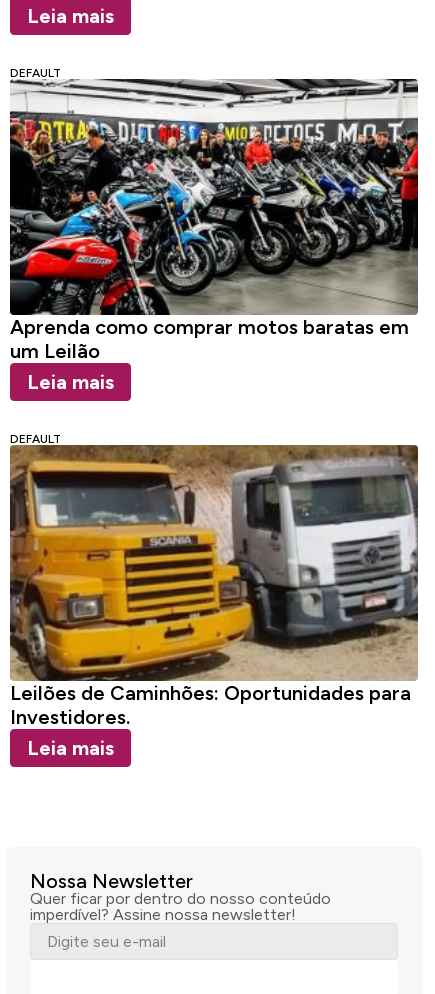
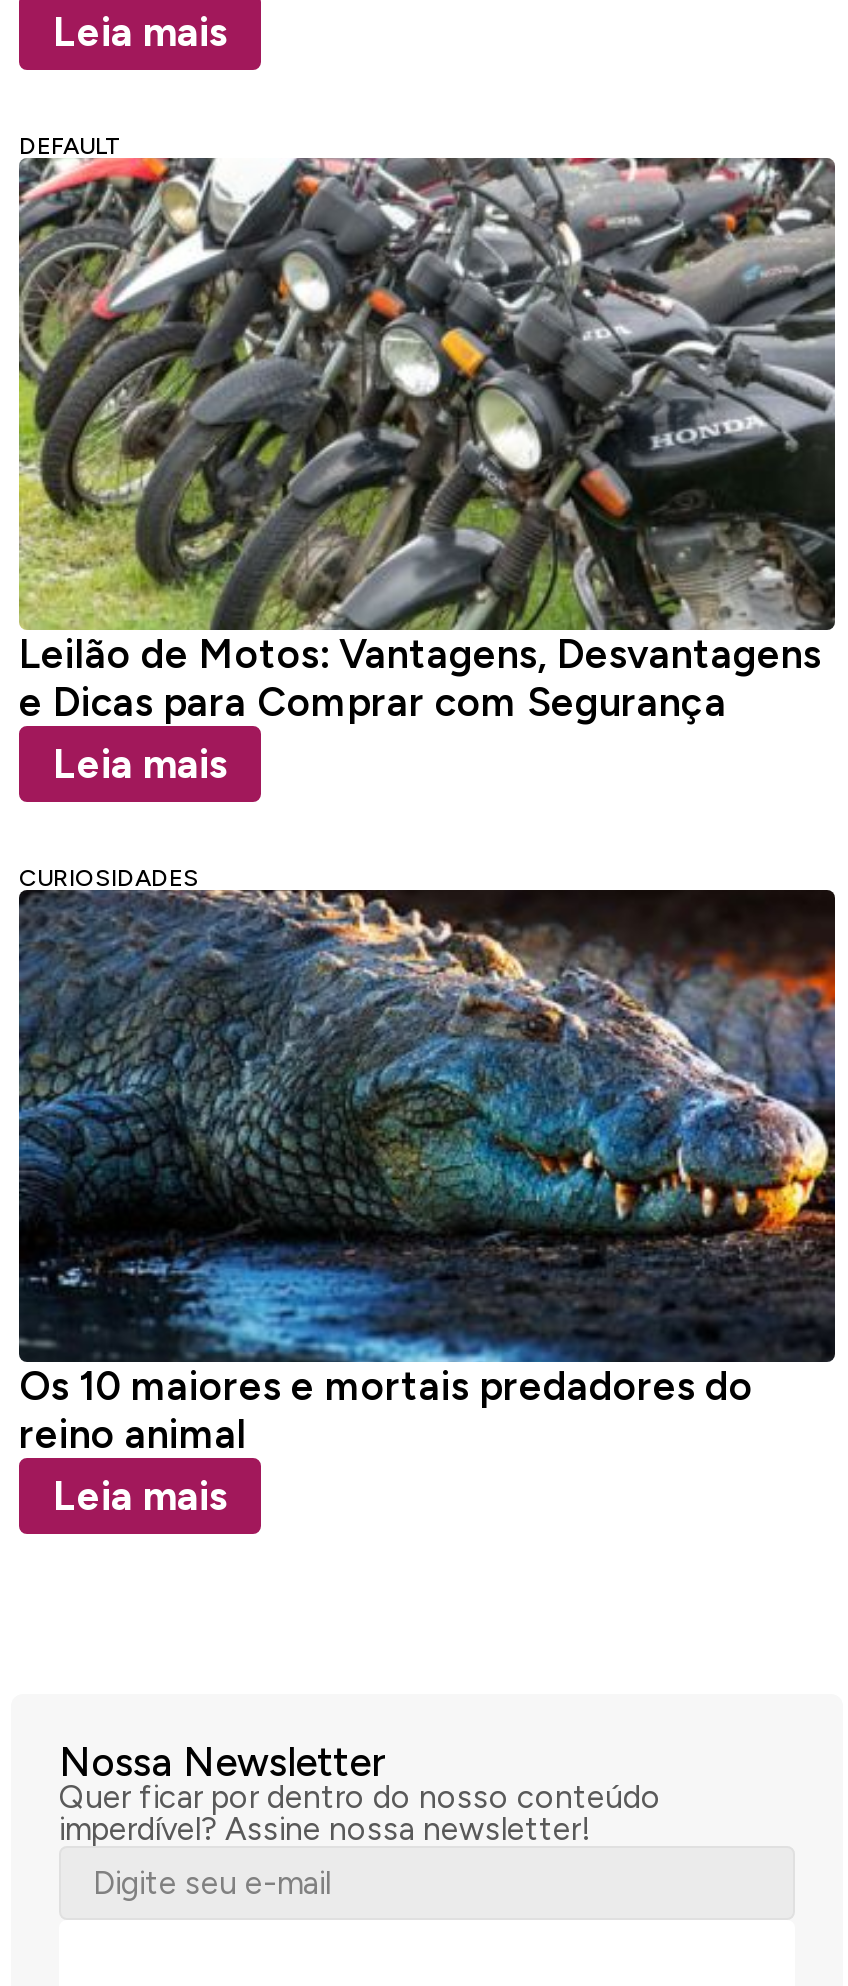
[9,78,419,363] [image] | Aprenda como comprar motos baratas em | um Leilão -> [17,156,837,726] [image] | Leilão de Motos: Vantagens, Desvantagens | e Dicas para Comprar com Segurança
[9,432,419,674] [image] | DEFAULT -> [17,864,837,1348] [image] | CURIOSIDADES
[10,681,411,729] Leilões de Caminhões: Oportunidades para | Investidores. -> [19,1362,753,1458] Os 10 maiores e mortais predadores do | reino animal

